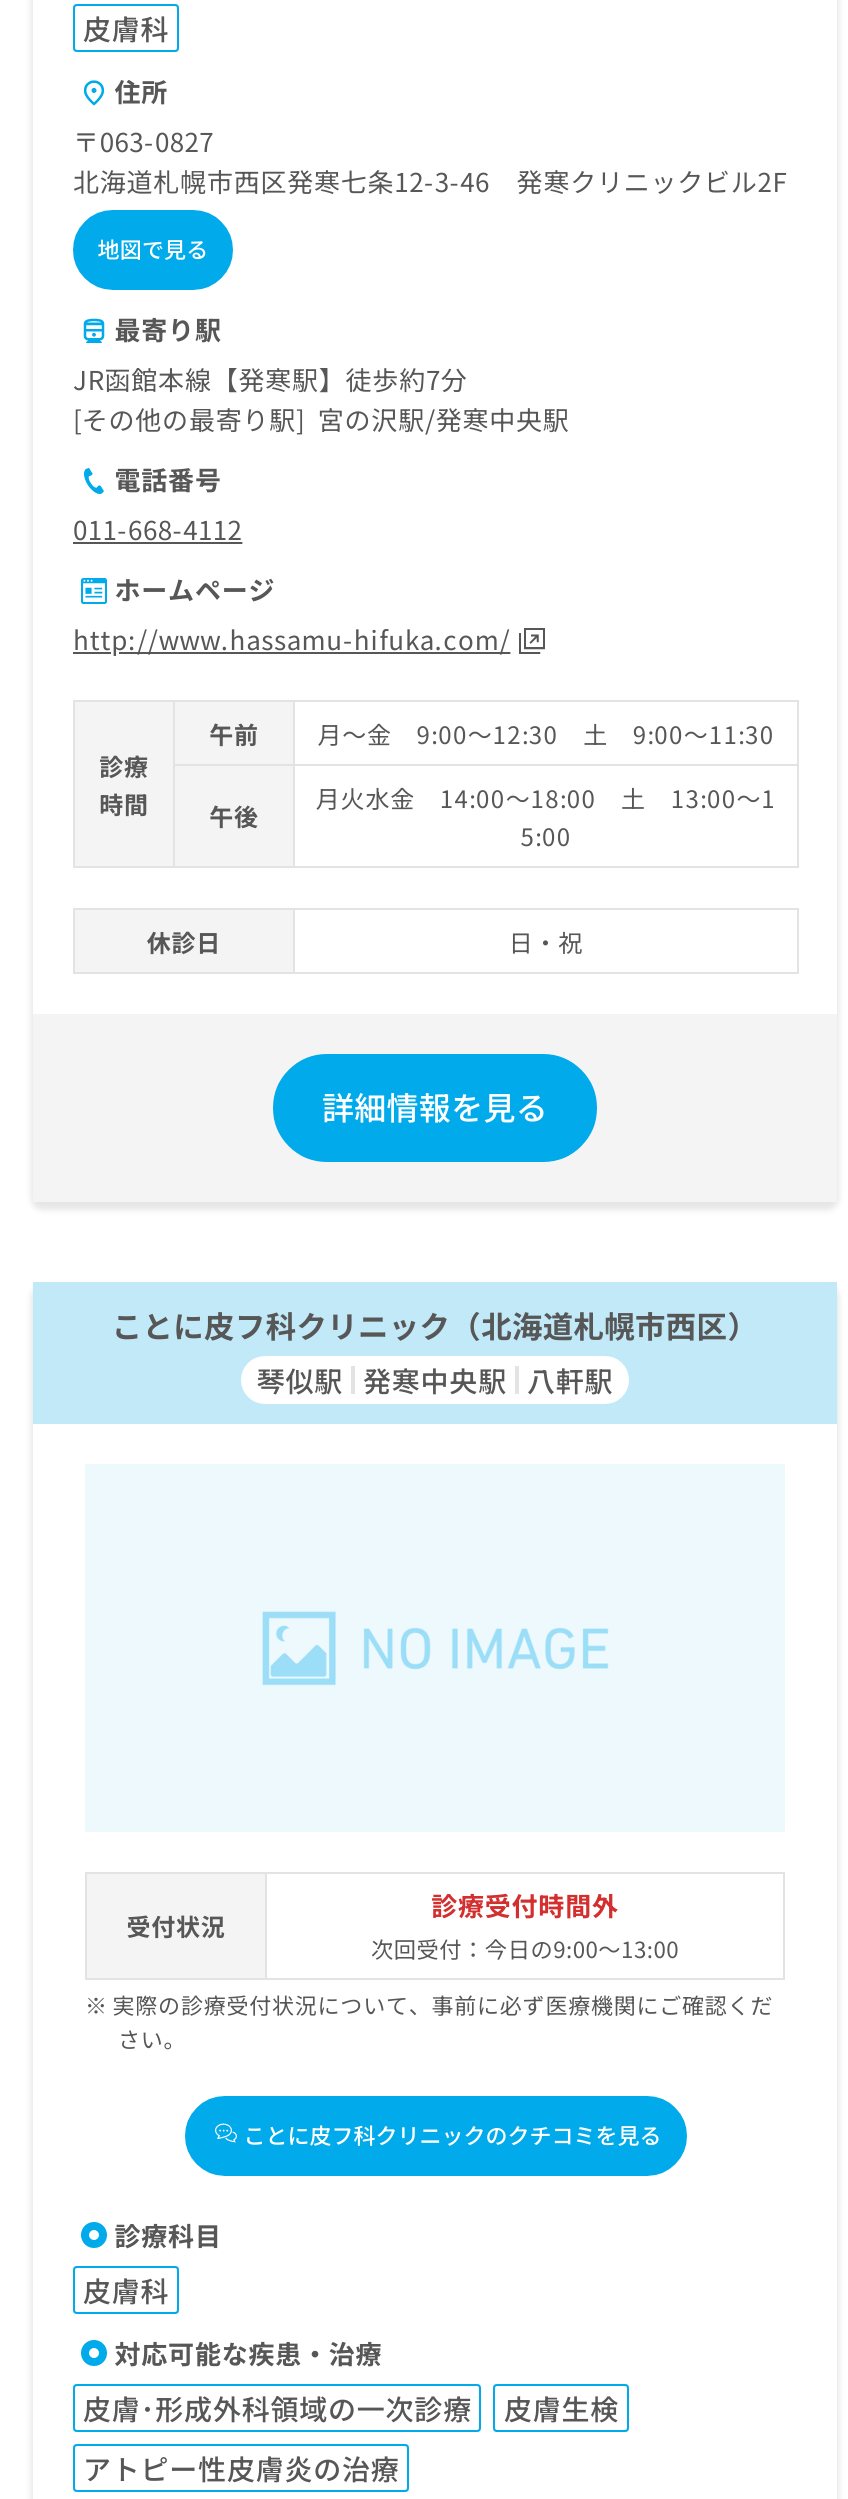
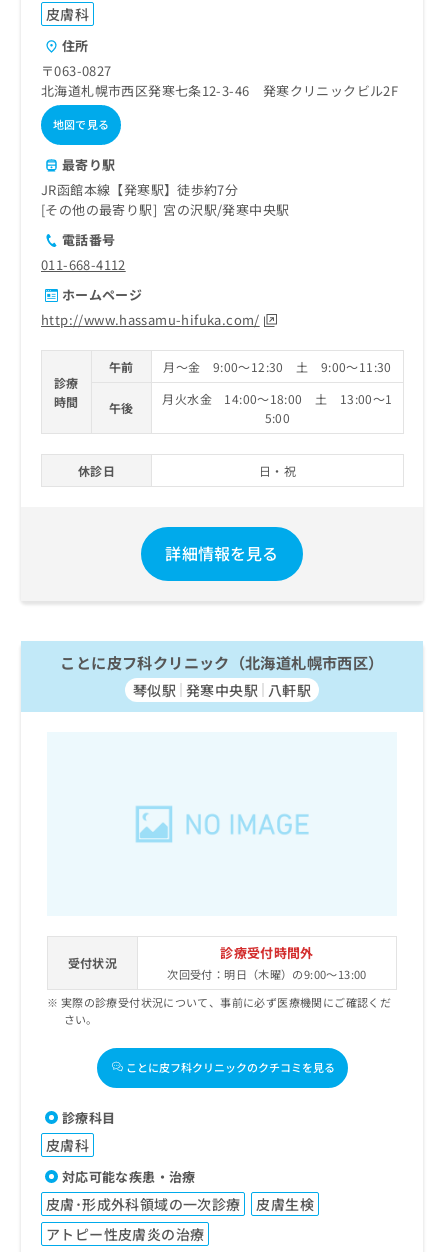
[371,1931,679,1963] 次回受付：今日の9:00～13:00 -> [167,965,367,981] 次回受付：明日（木曜）の9:00～13:00

